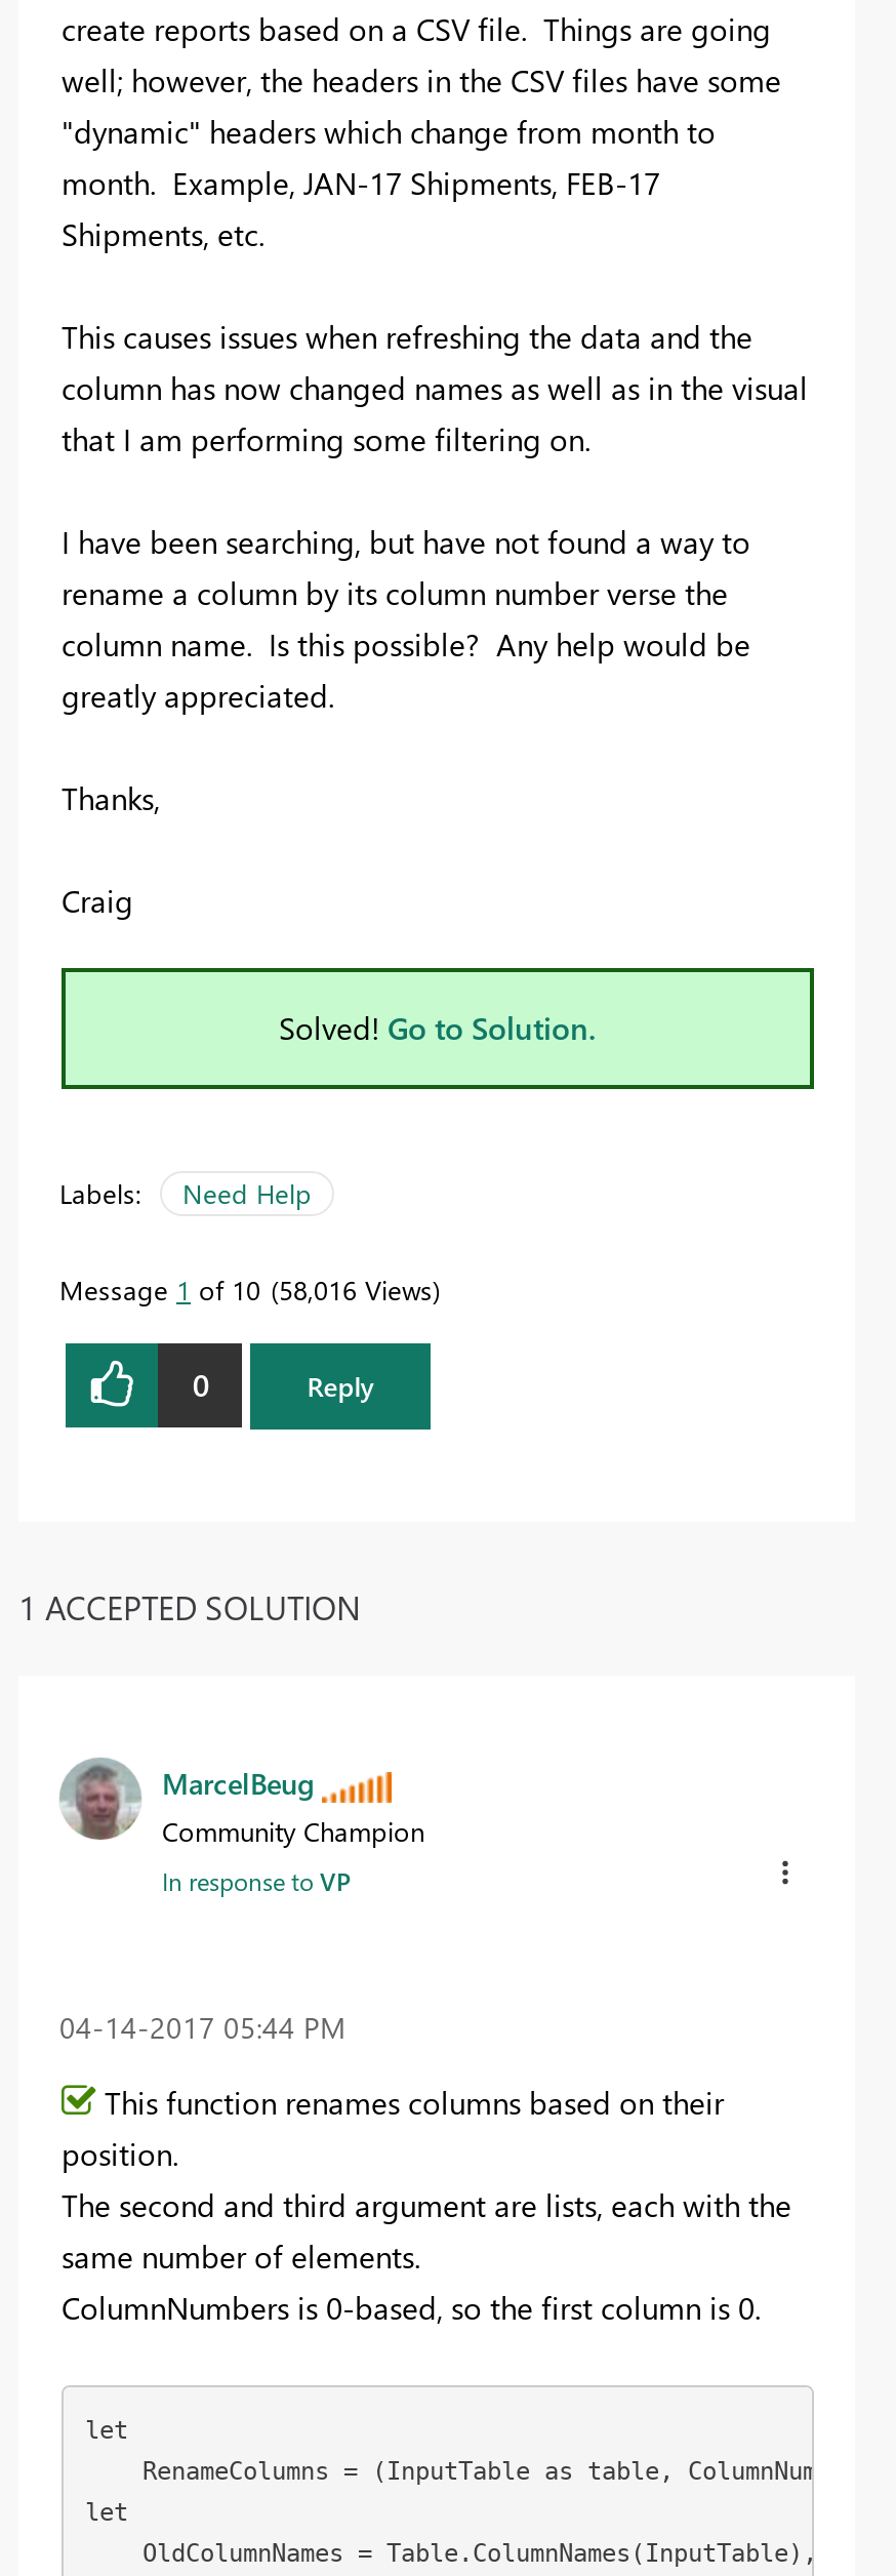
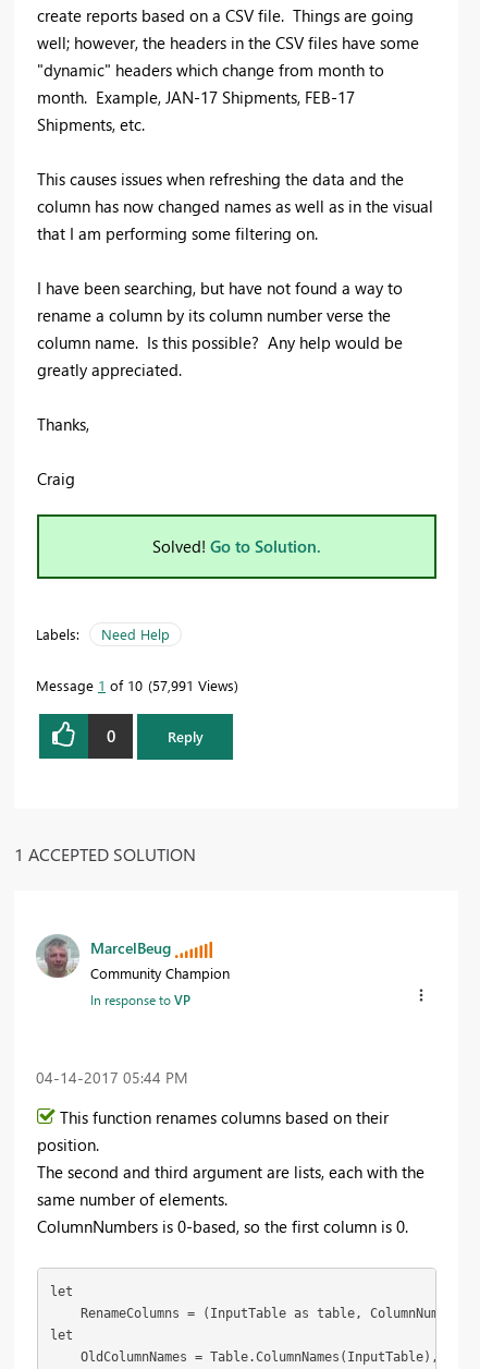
[59,1271,433,1306] Message 1 of 10 58,016 Views -> [36,675,234,694] Message 1 of 10 57,991 Views

